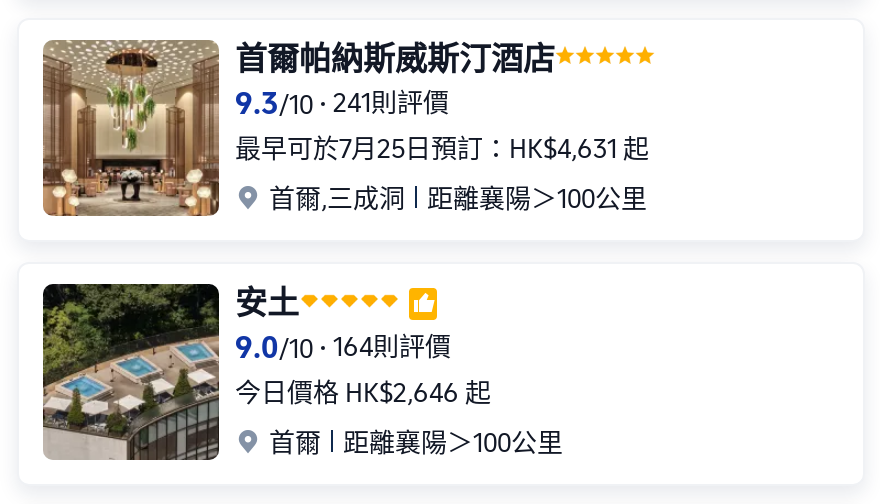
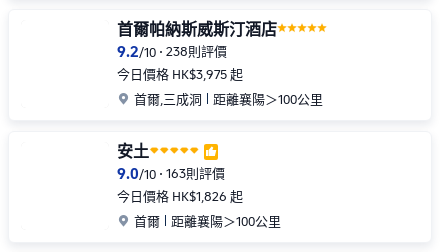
[41,38,221,218] [image] -> none
[235,85,449,121] 9.3/10 | 241則評價 -> [117,43,227,61] 9.2/10 | 238則評價
[235,135,649,165] 最早可於7月25日預訂：HK$4,631 起 -> [117,67,243,82] 今日價格 HK$3,975 起
[41,282,221,462] [image] -> none
[235,329,451,365] 9.0/10 164則評價 -> [117,165,225,183] 9.0/10 163則評價
[235,379,491,409] 今日價格 HK$2,646 起 -> [117,189,243,204] 今日價格 HK$1,826 起

